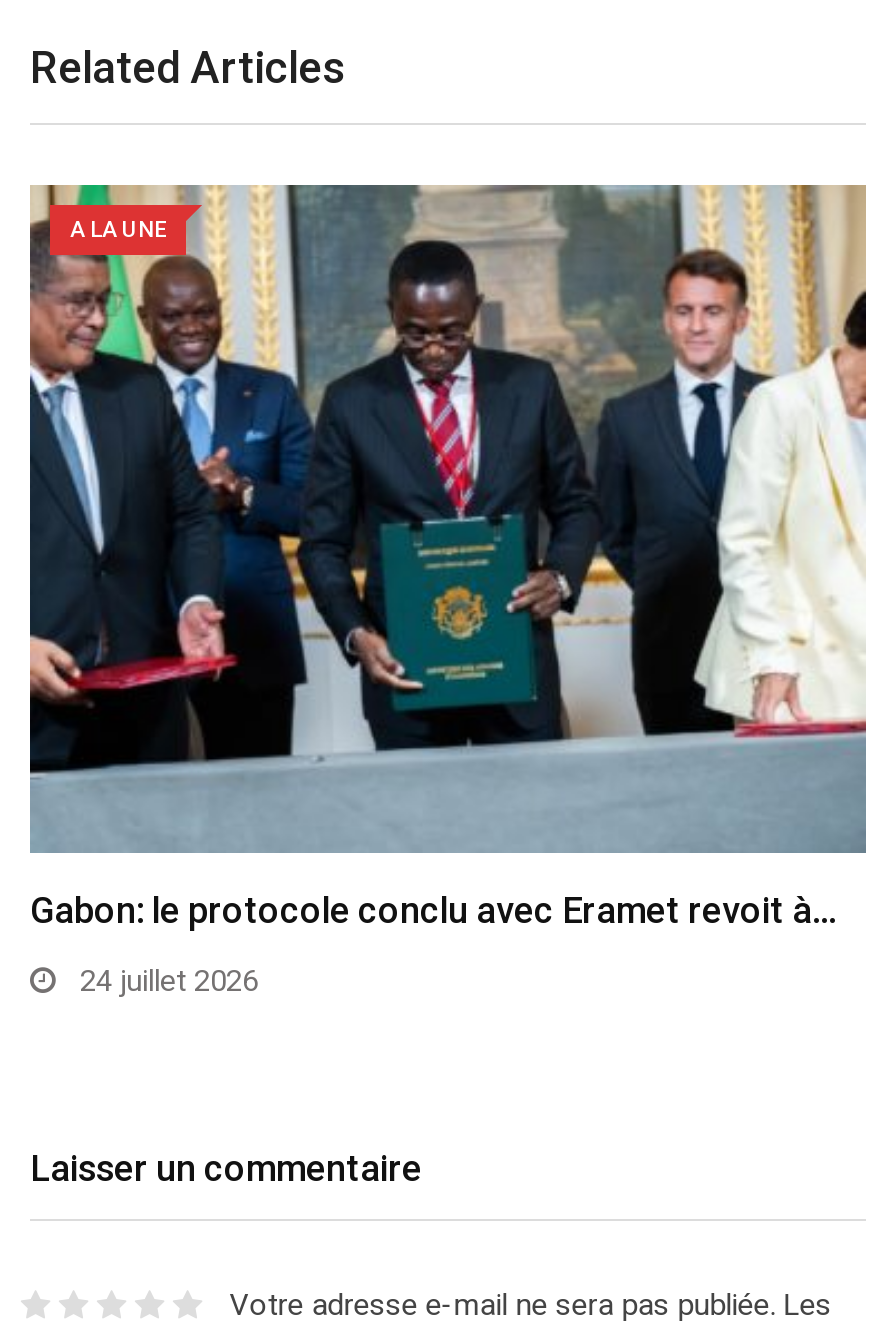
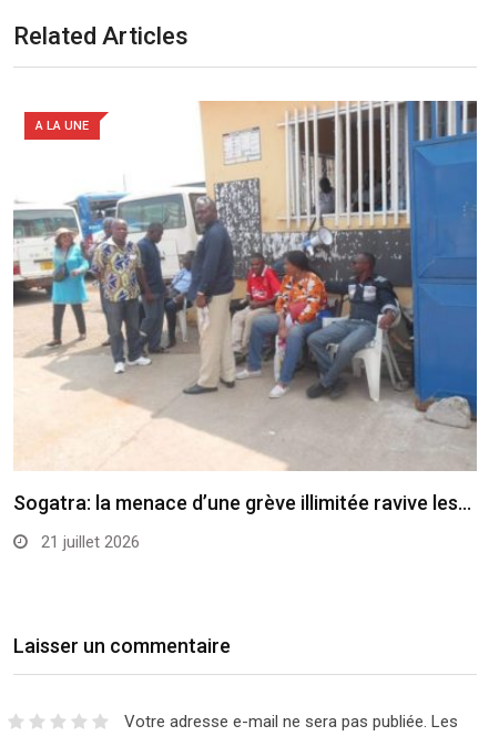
[28,183,868,931] [image] | Gabon: le protocole conclu avec Eramet revoit à… -> [12,100,478,515] [image] | Sogatra: la menace d’une grève illimitée ravive les…
[72,963,258,999] 24 juillet 2026 -> [37,532,140,552] 21 juillet 2026

